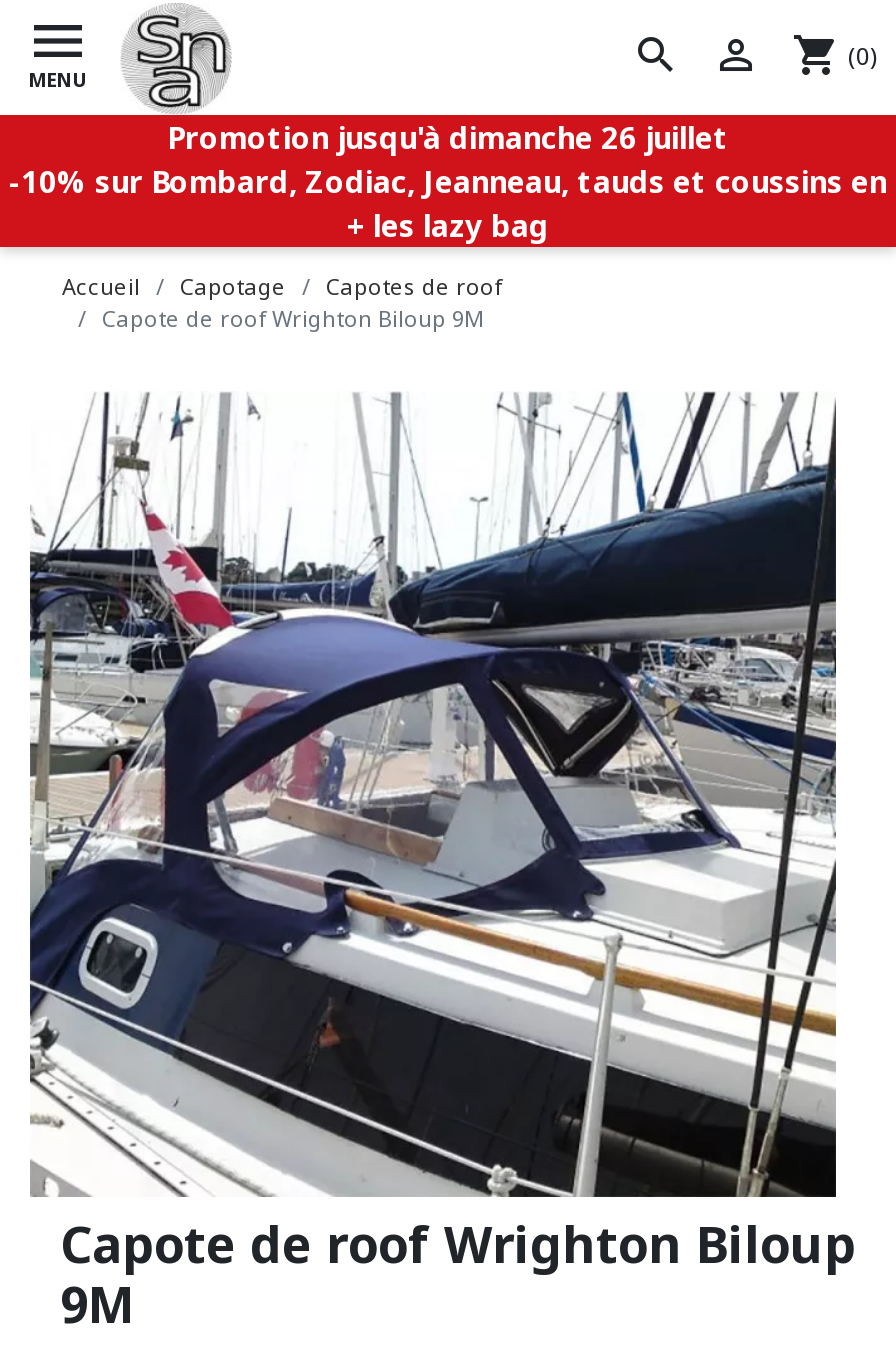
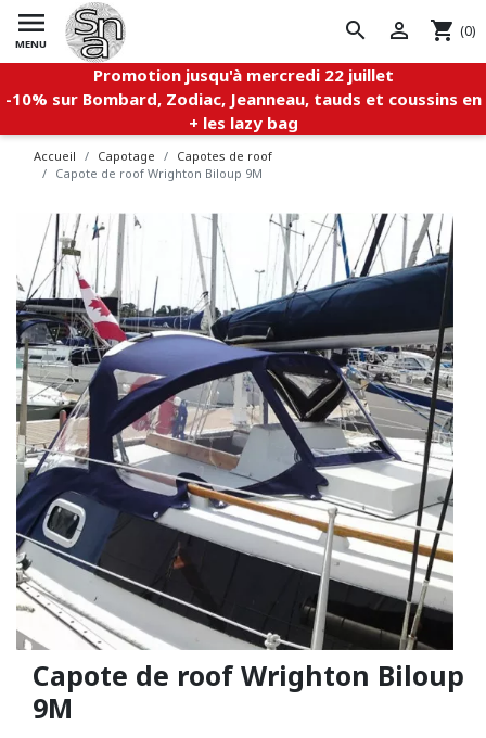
[167,117,729,157] Promotion jusqu'à dimanche 26 juillet -> [93,64,393,86] Promotion jusqu'à mercredi 22 juillet

